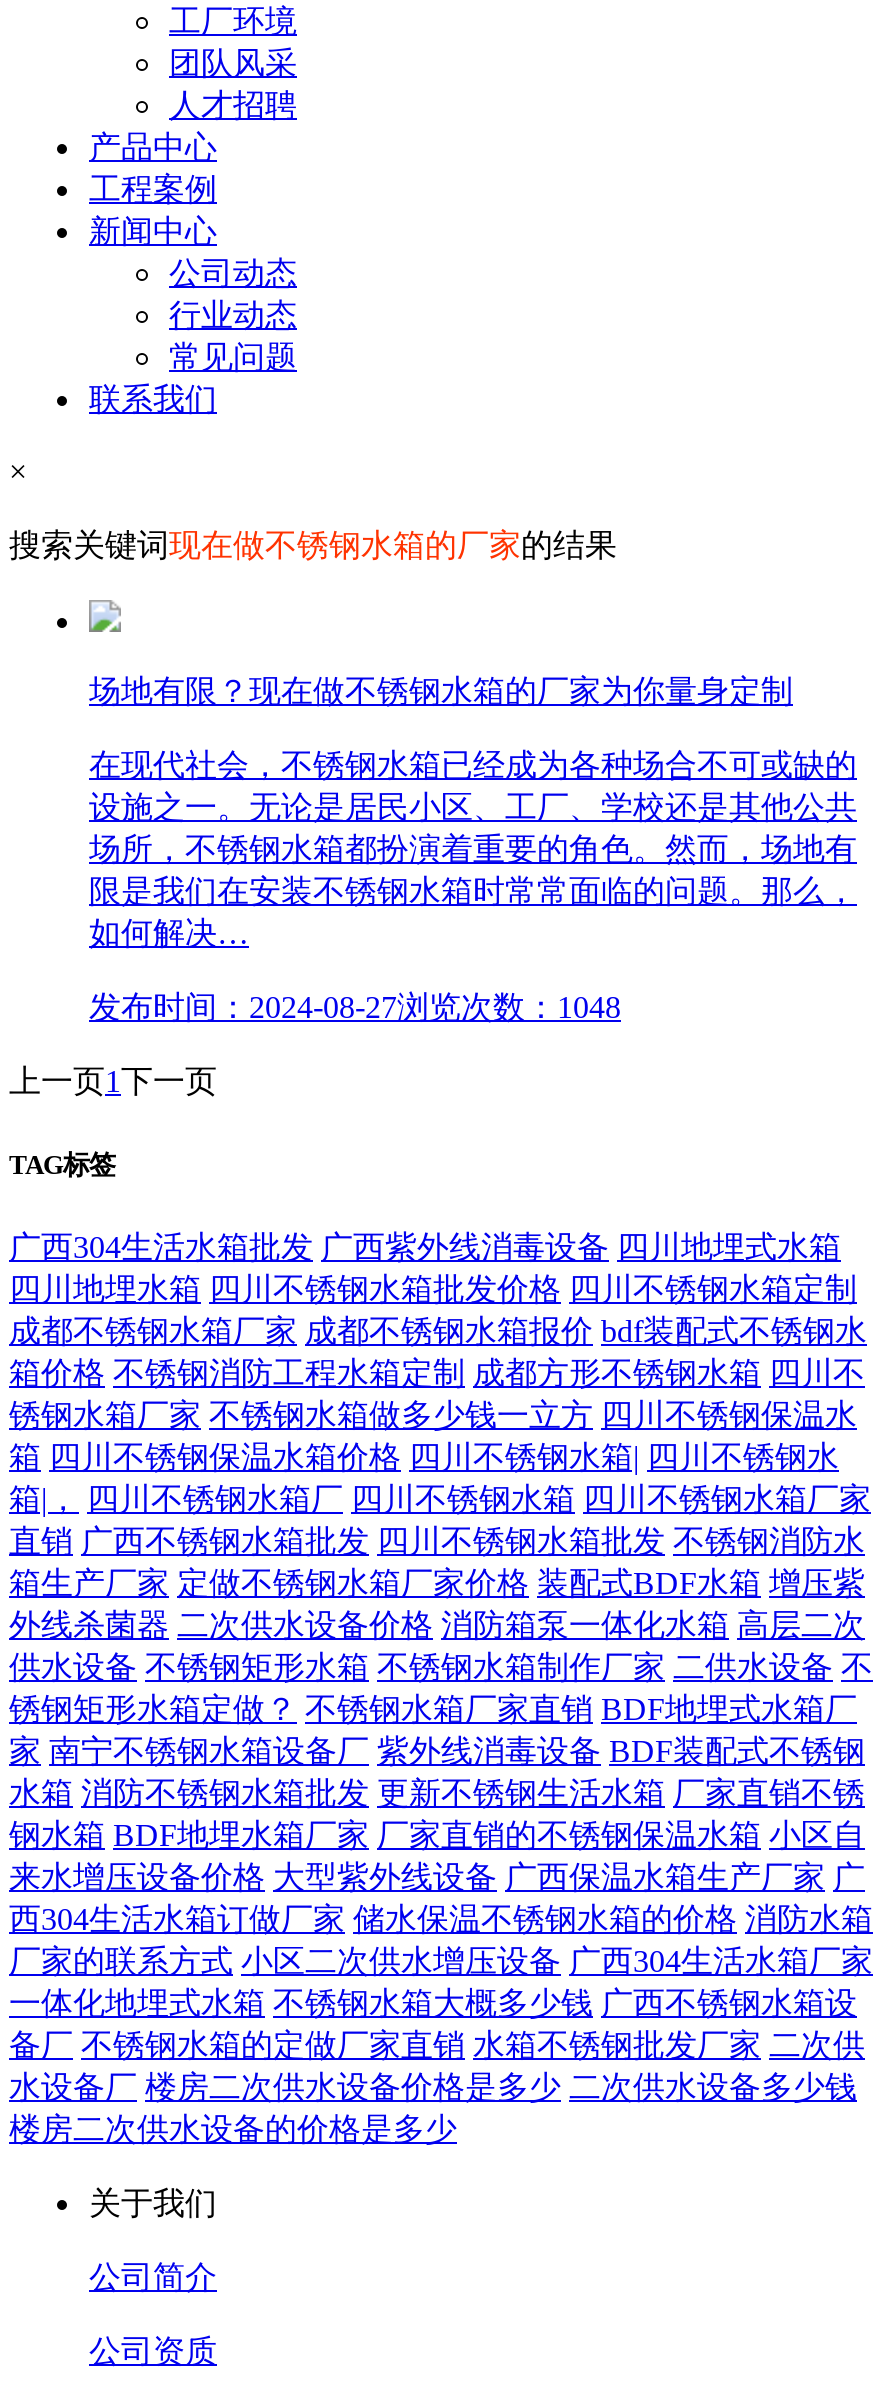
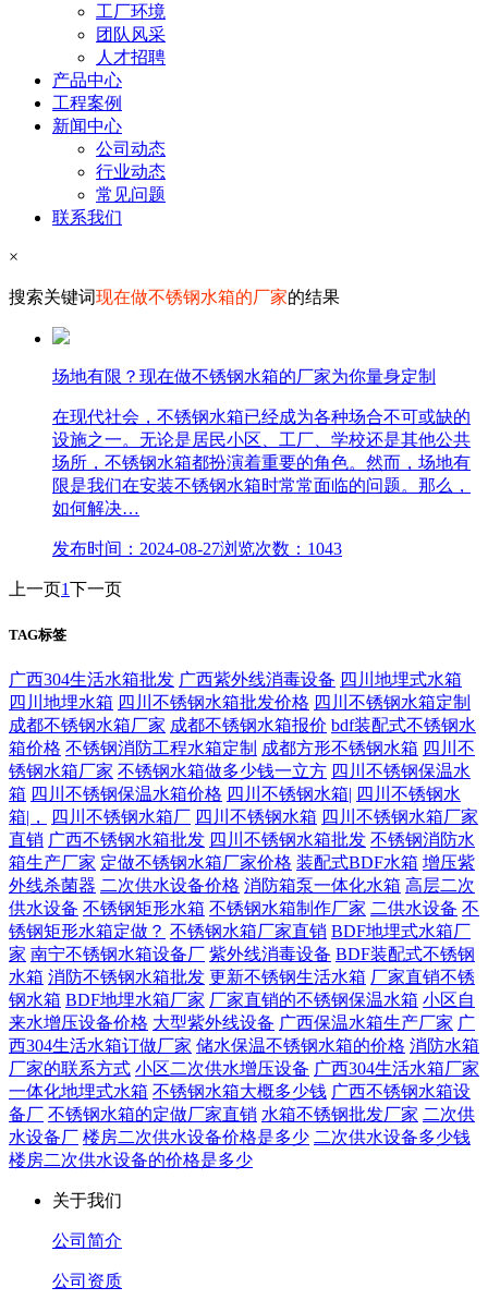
[89,990,621,1024] 发布时间：2024-08-27浏览次数：1048 -> [52,539,342,558] 发布时间：2024-08-27浏览次数：1043

